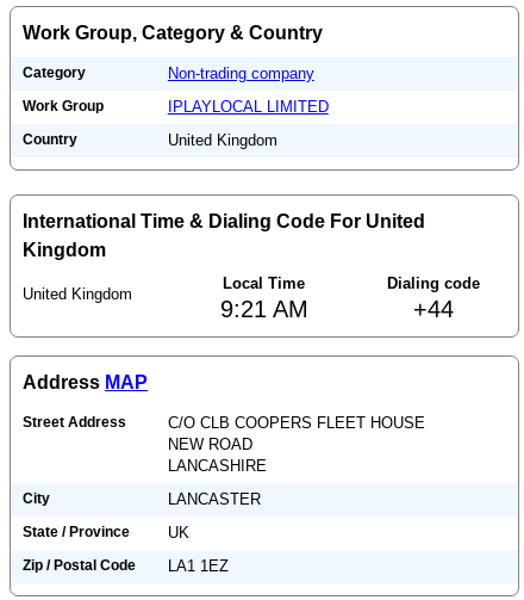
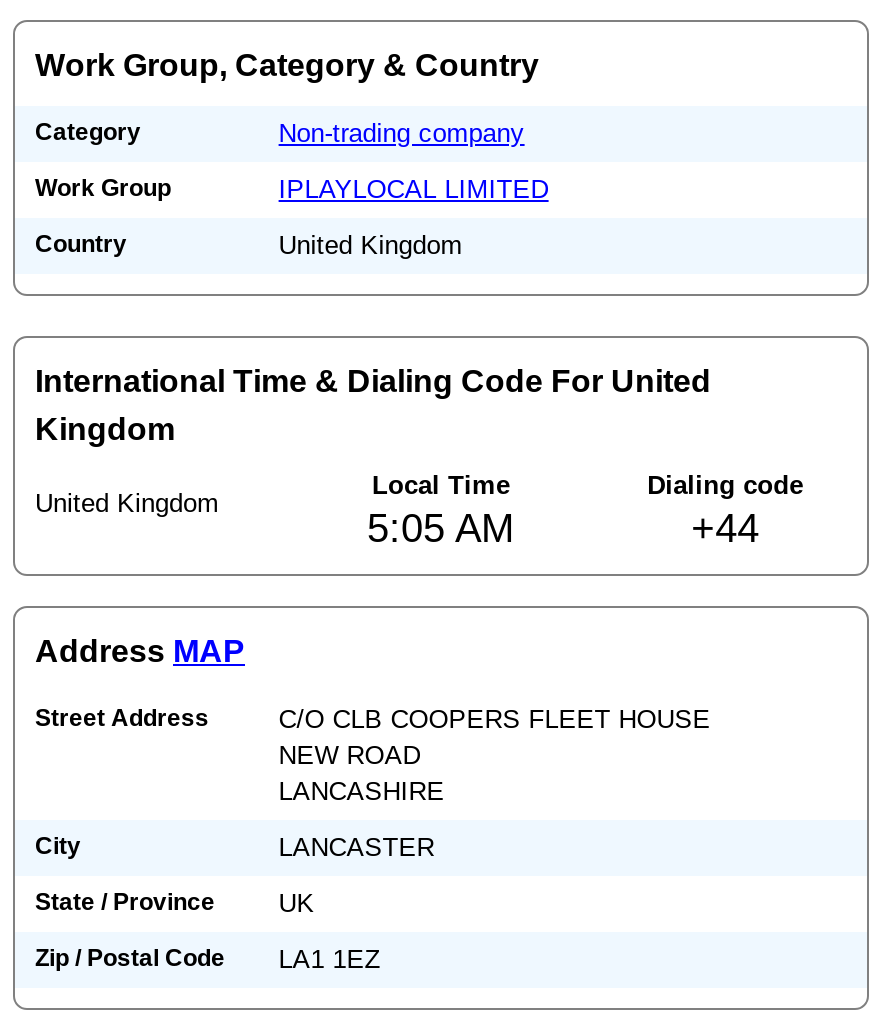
[220,296,308,322] 9:21 AM -> [367,506,515,550] 5:05 AM

